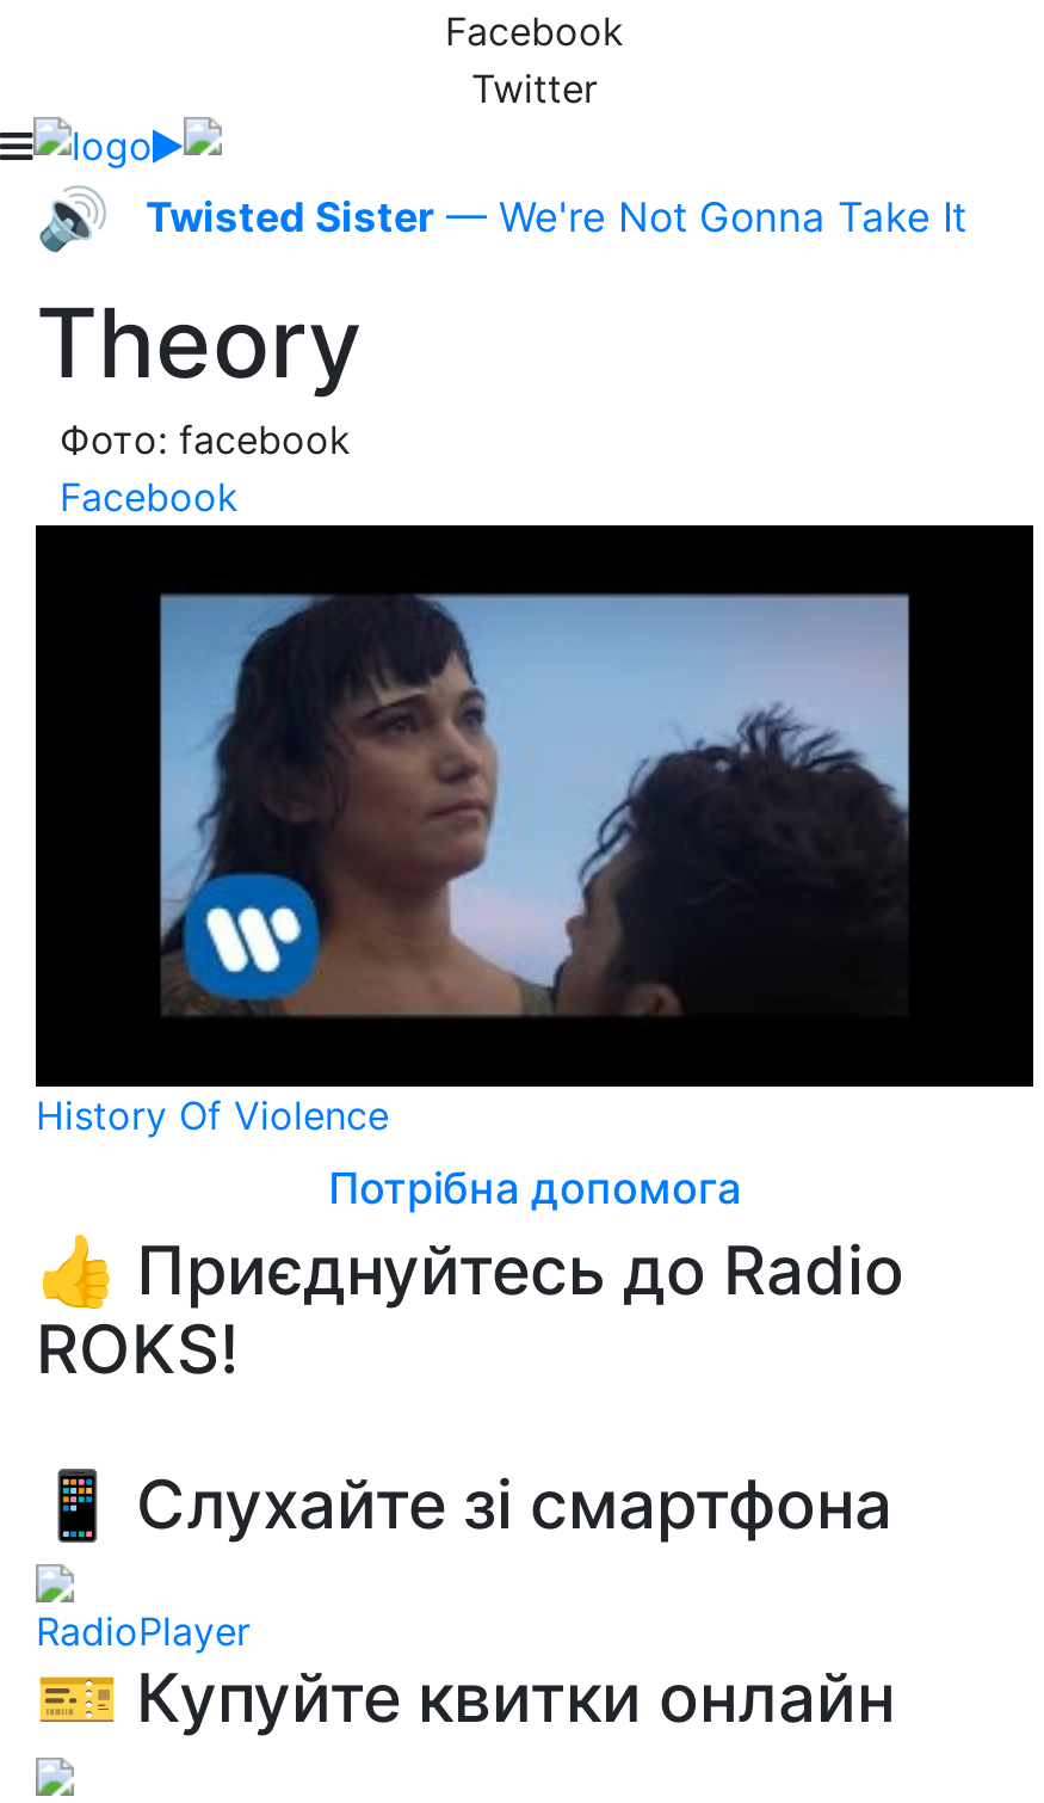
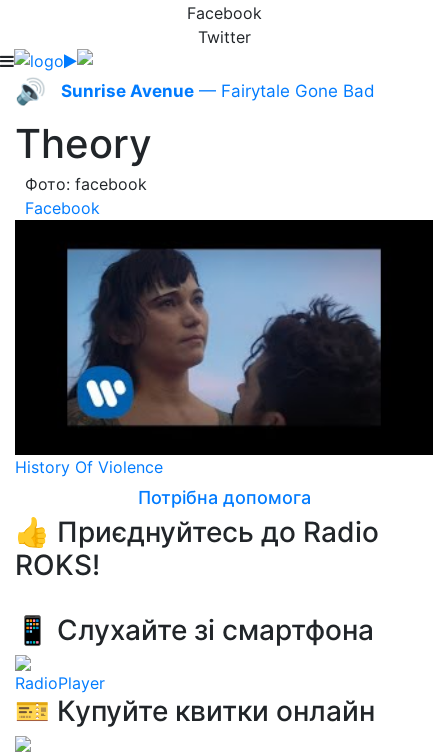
[146,193,966,241] Twisted Sister — We're Not Gonna Take It -> [61,81,375,101] Sunrise Avenue — Fairytale Gone Bad

